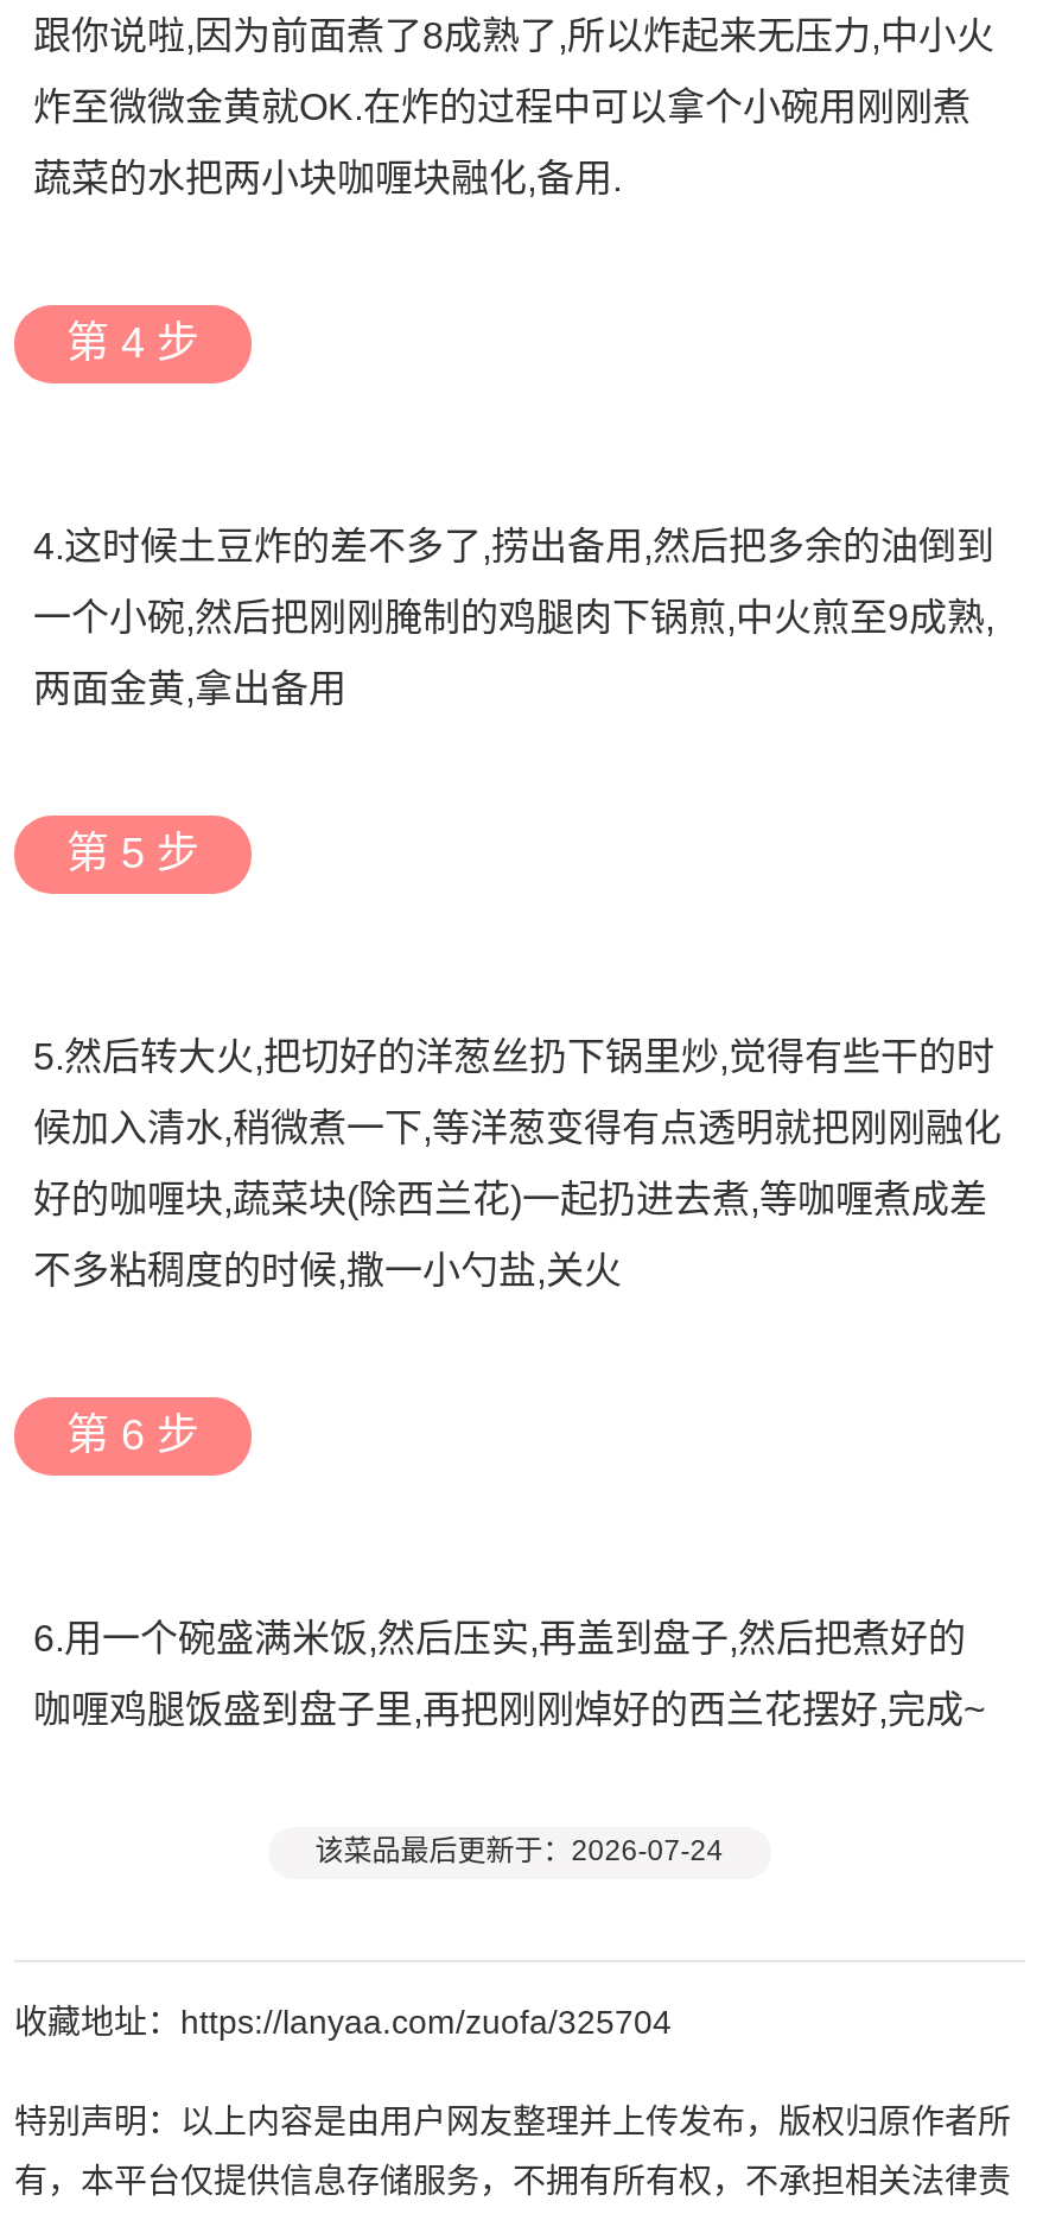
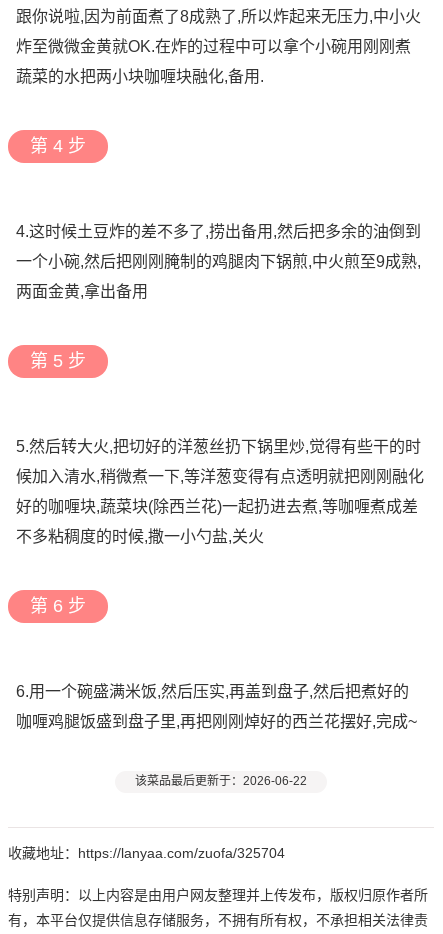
[315,1834,723,1868] 该菜品最后更新于：2026-07-24 -> [135,774,307,788] 该菜品最后更新于：2026-06-22

